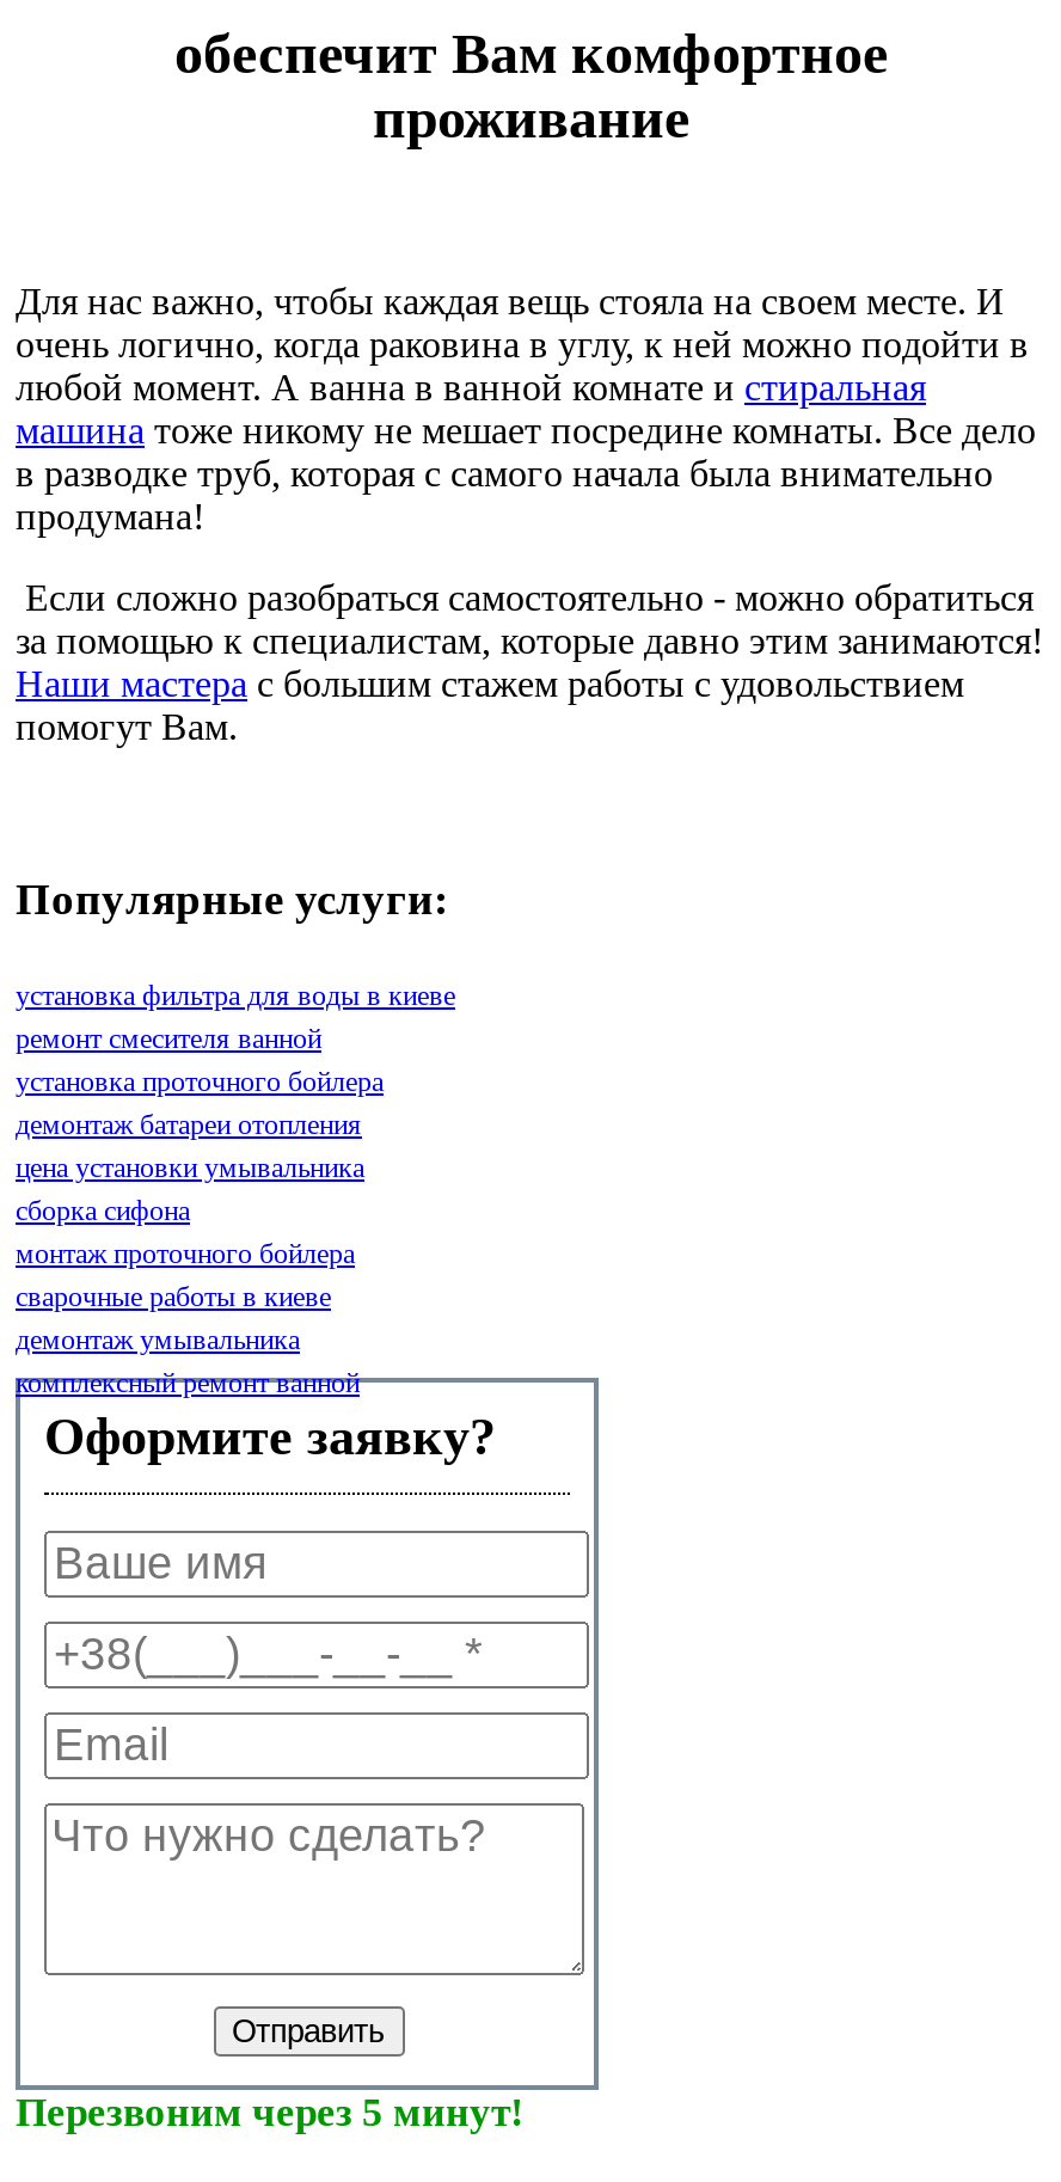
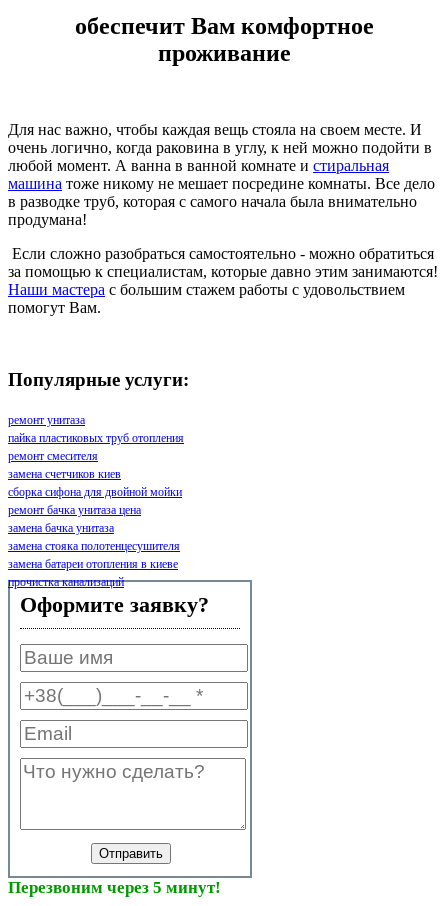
[16,978,455,1399] установка фильтра для воды в киеве | ремонт смесителя ванной | установка проточного бойлера | демонтаж батареи отопления | цена установки умывальника | сборка сифона | монтаж проточного бойлера | сварочные работы в киеве | демонтаж умывальника | комплексный ремонт ванной -> [8,413,184,589] ремонт унитаза | пайка пластиковых труб отопления | ремонт смесителя | замена счетчиков киев | сборка сифона для двойной мойки | ремонт бачка унитаза цена | замена бачка унитаза | замена стояка полотенцесушителя | замена батареи отопления в киеве | прочистка канализаций

